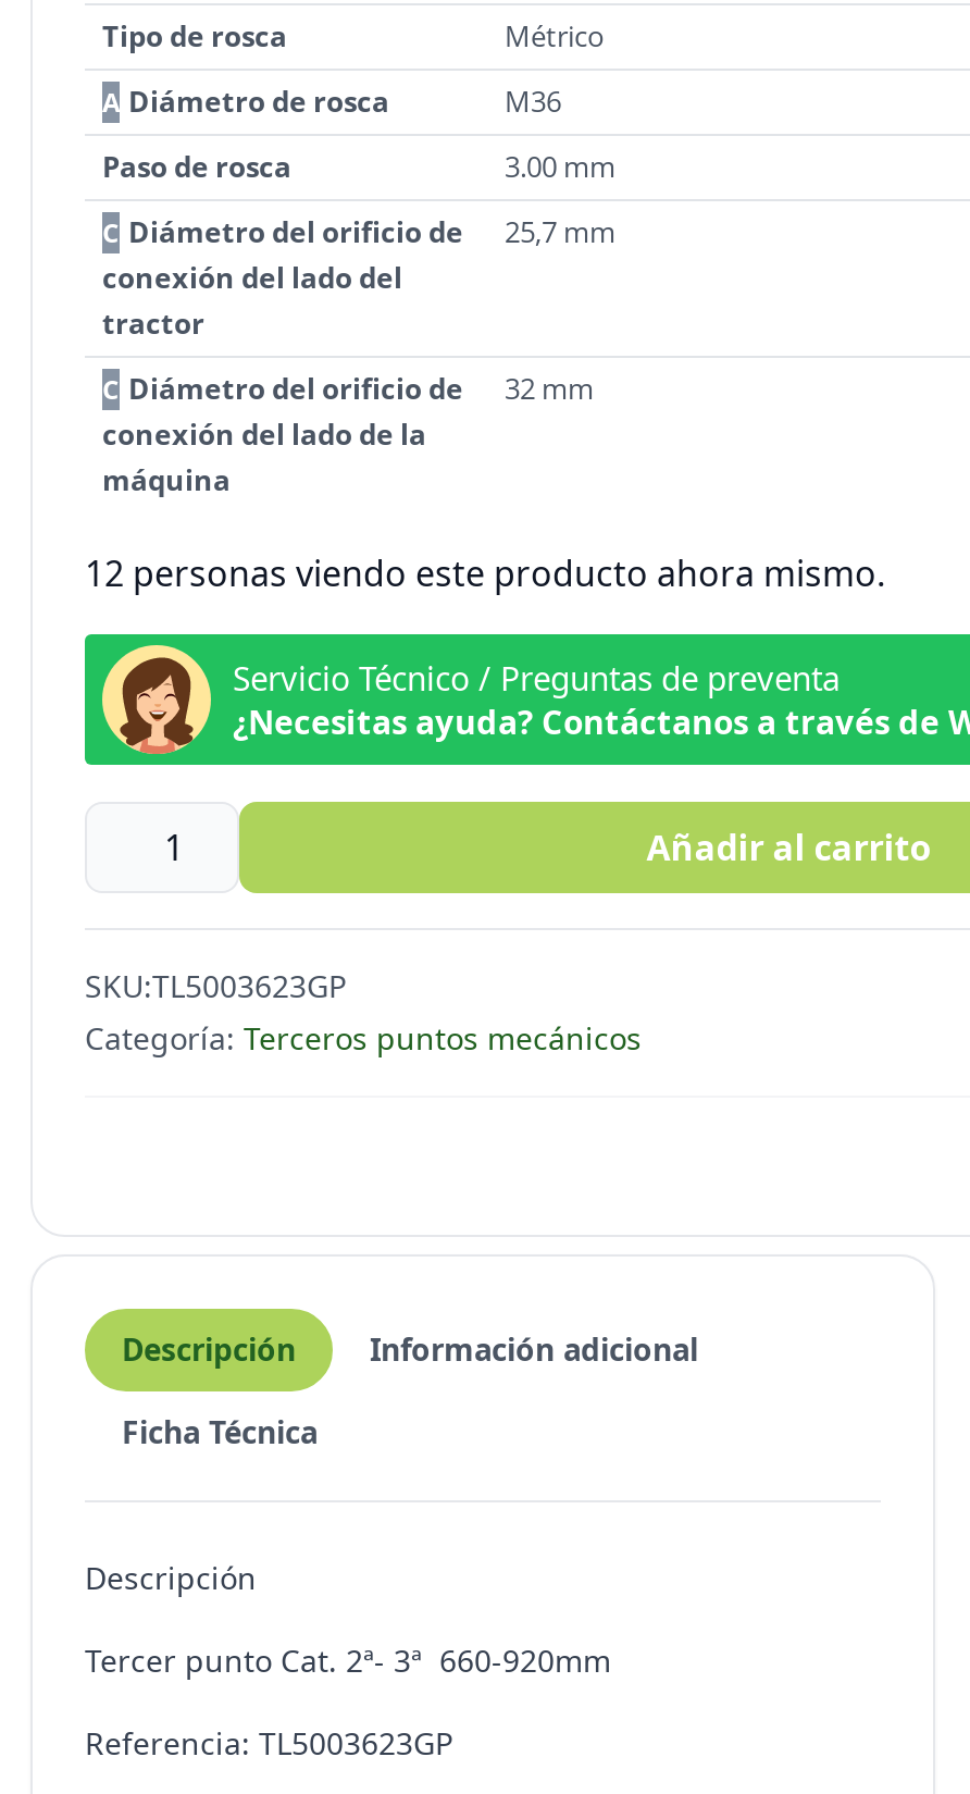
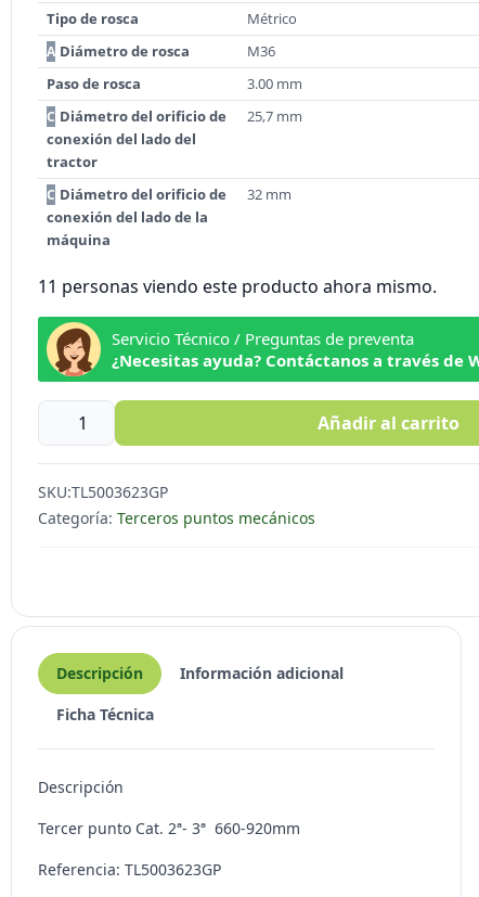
[85,550,885,598] 12 personas viendo este producto ahora mismo. -> [38,275,437,298] 11 personas viendo este producto ahora mismo.

